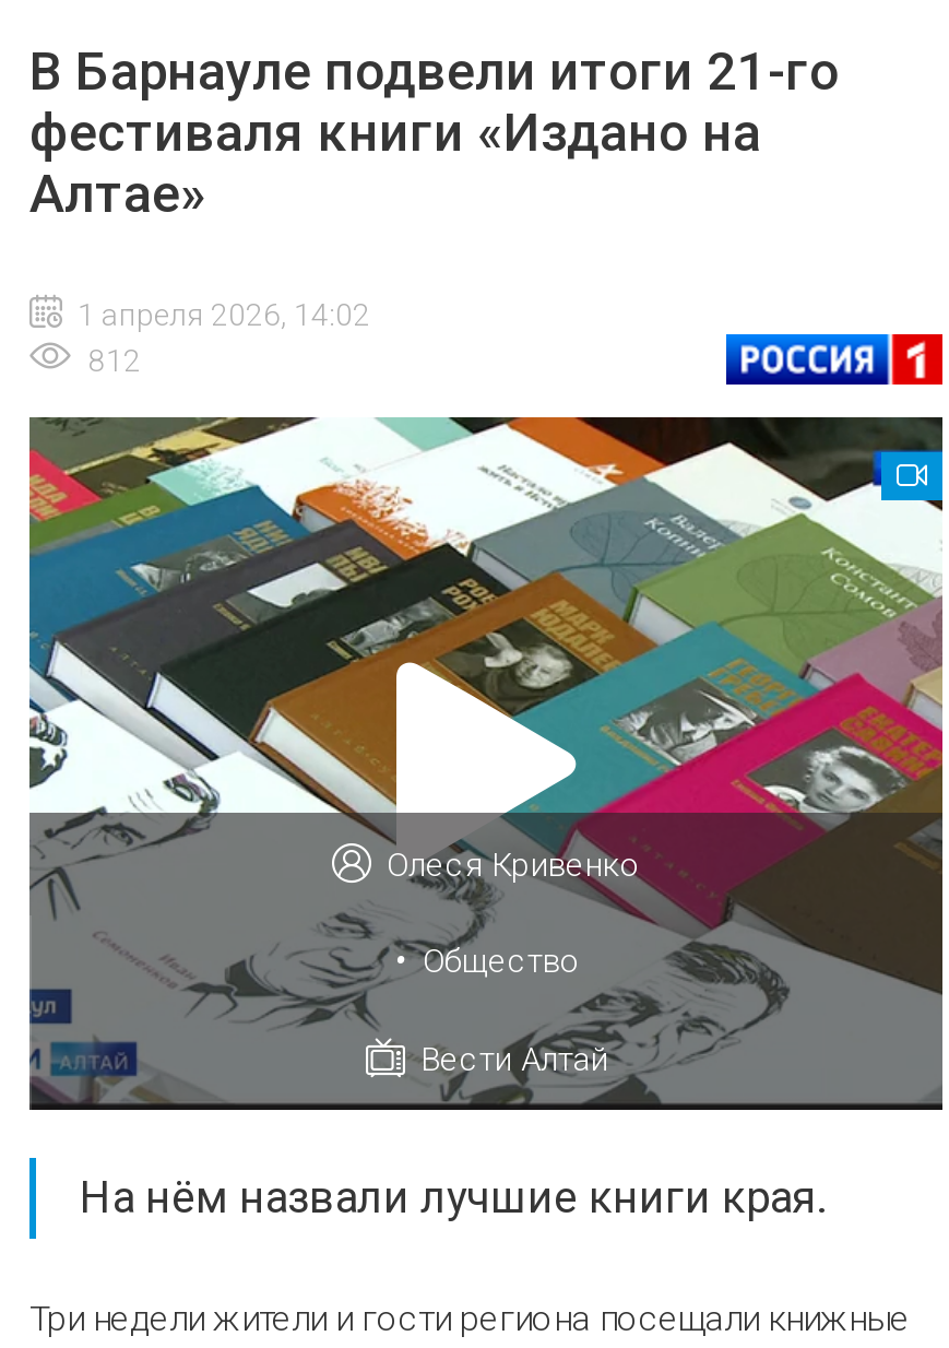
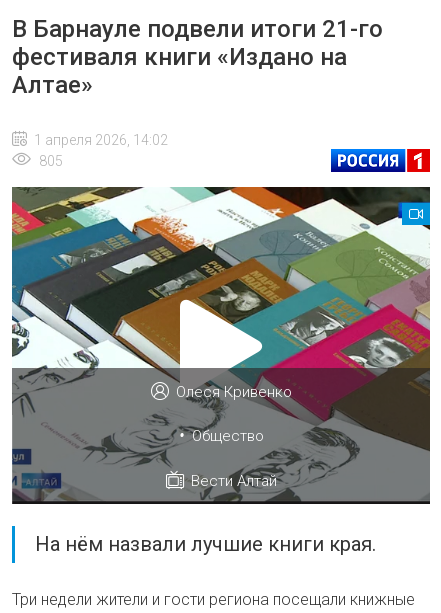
[82,343,141,378] 812 -> [36,153,63,169] 805

